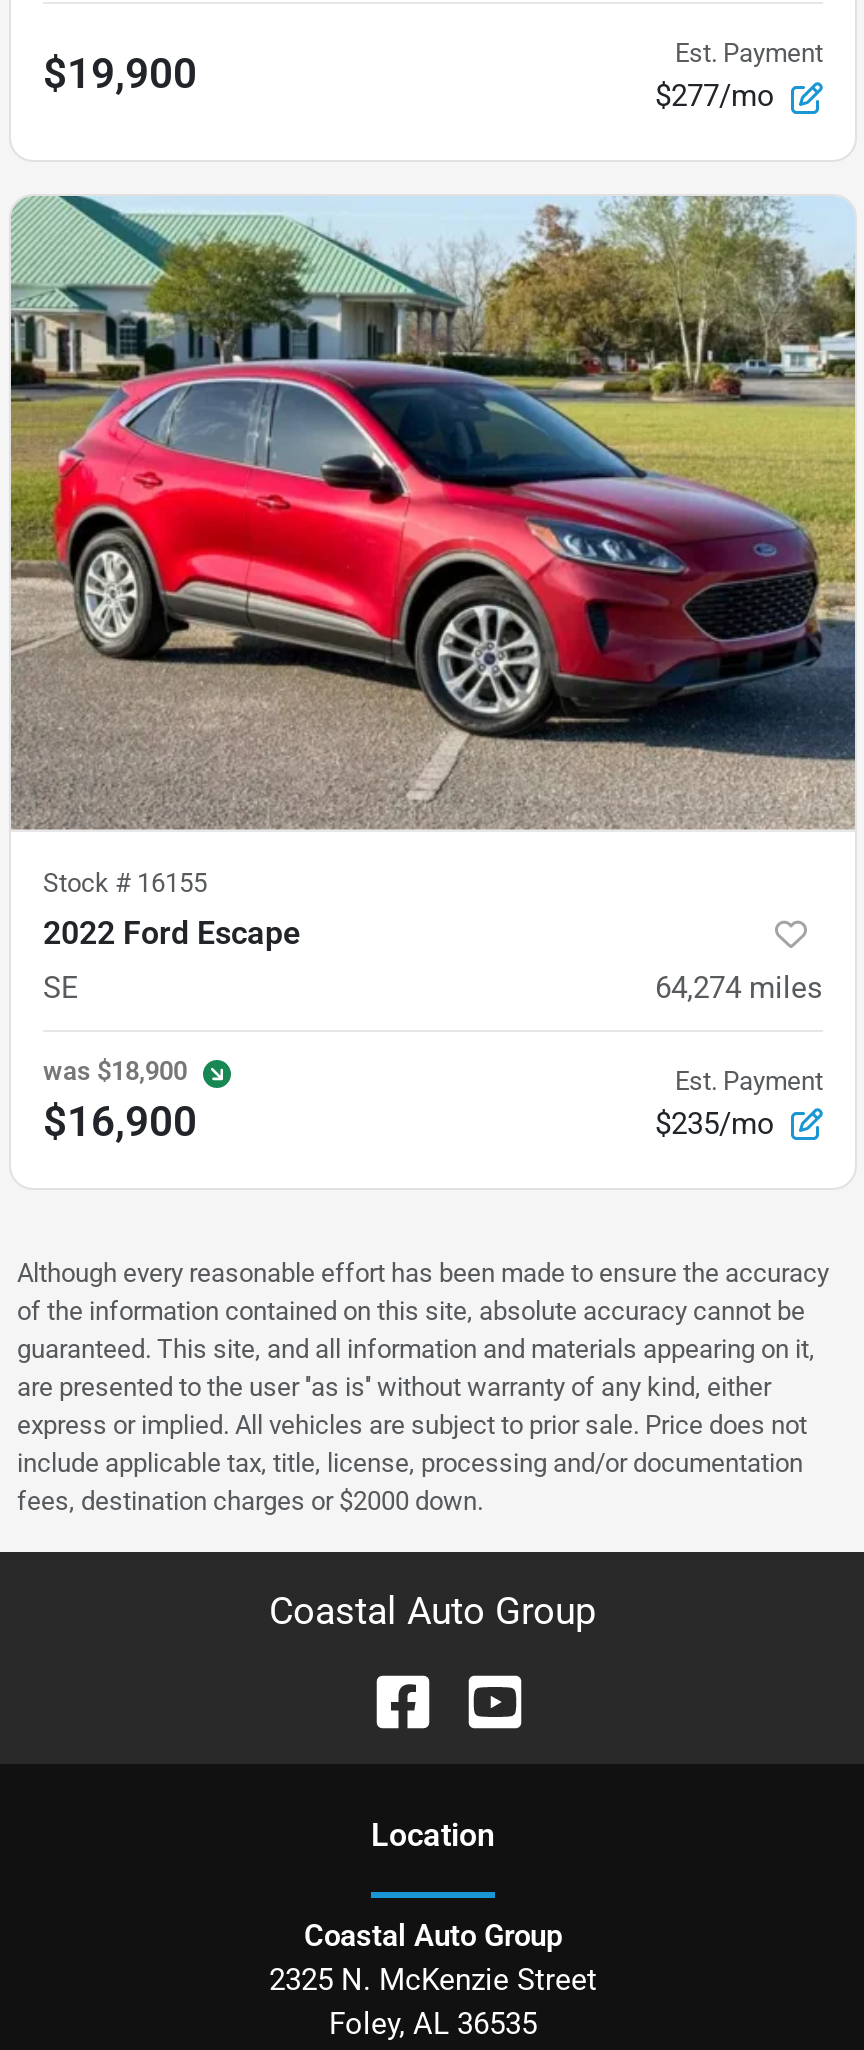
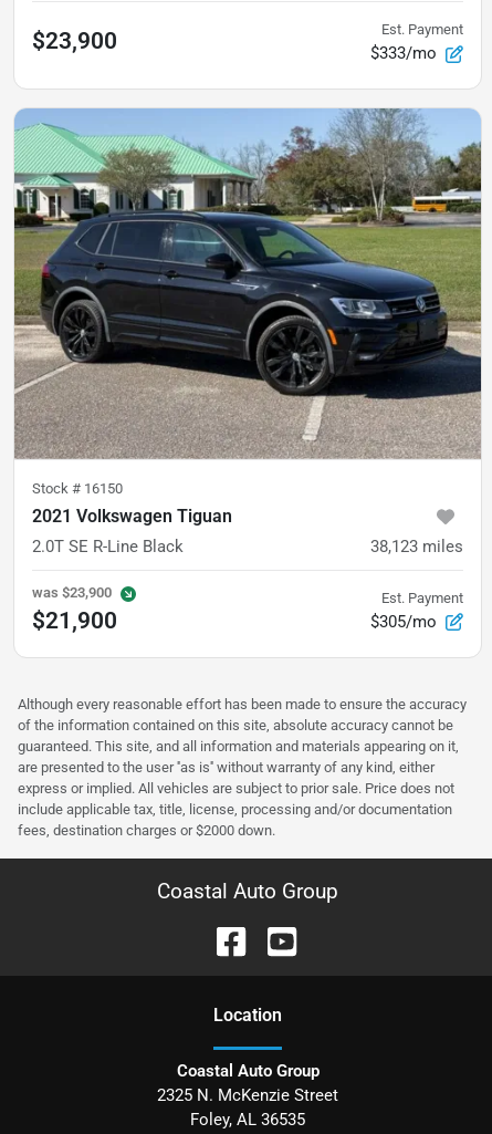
[43,49,197,97] $19,900 -> [32,27,117,54] $23,900
[655,78,775,114] $277/mo -> [370,43,437,63] $333/mo
[9,194,855,951] [image] | Stock #16155 | 2022 Ford Escape -> [13,108,482,526] [image] | Stock #16150 | 2021 Volkswagen Tiguan
[43,969,823,1005] SE | 64,274 miles -> [32,536,463,556] 2.0T SE R-Line Black | 38,123 miles
[43,1056,197,1146] was $18,900 | $16,900 -> [32,584,117,634] was $23,900 | $21,900
[655,1105,775,1141] $235/mo -> [370,611,437,631] $305/mo

